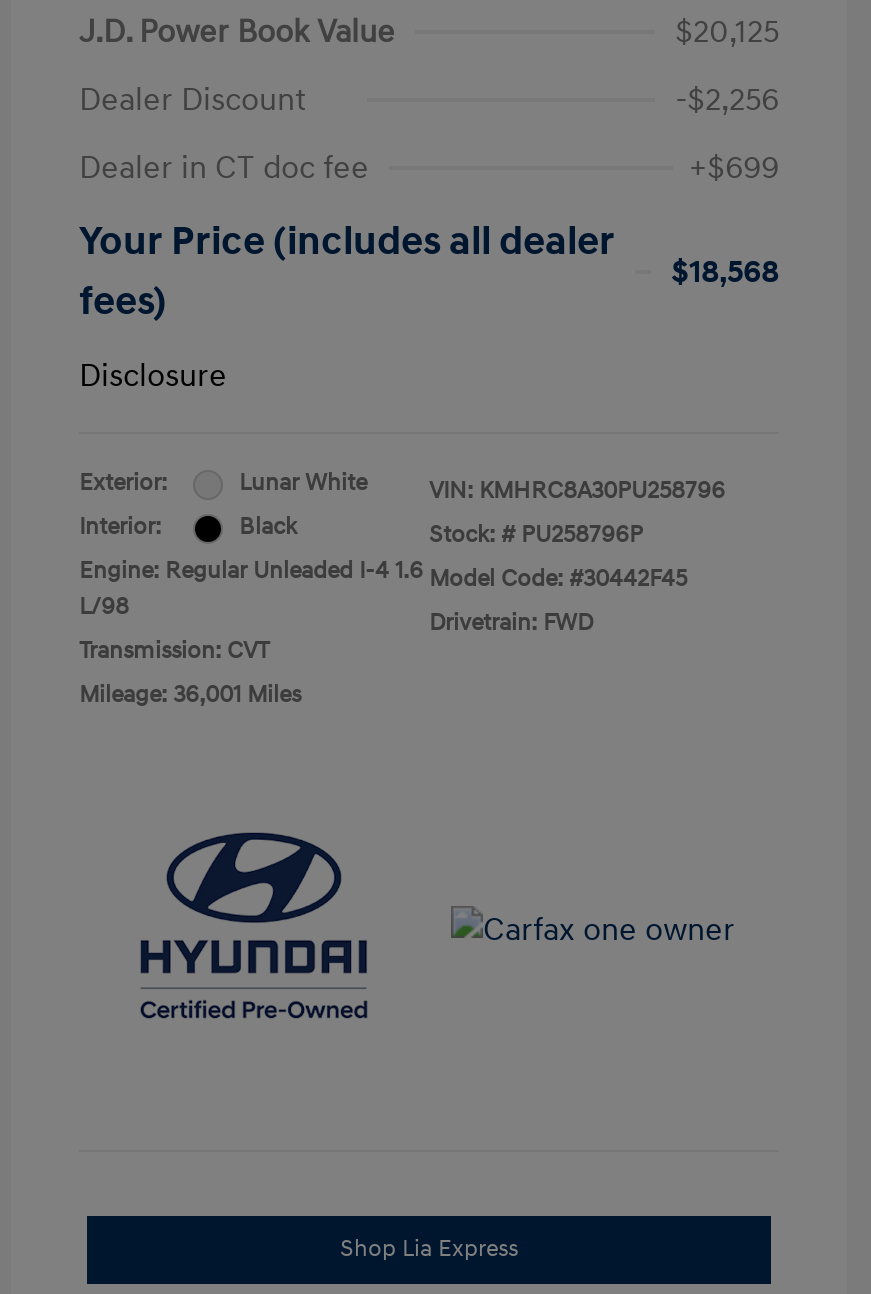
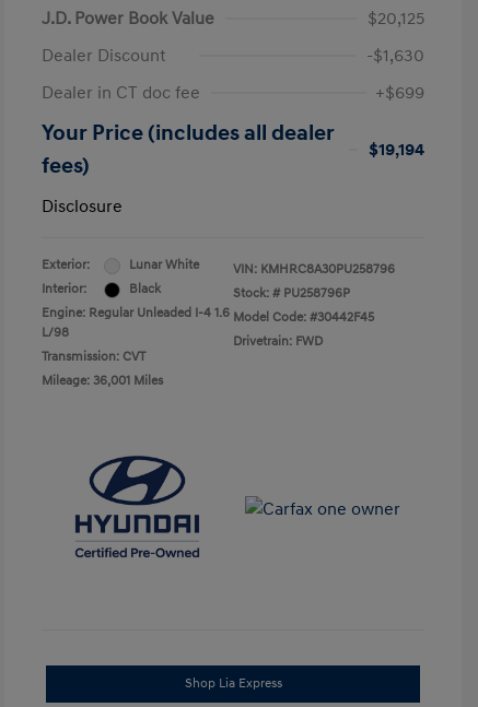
[675,80,779,120] -$2,256 -> [366,45,424,67] -$1,630
[671,252,779,292] $18,568 -> [369,139,424,161] $19,194

